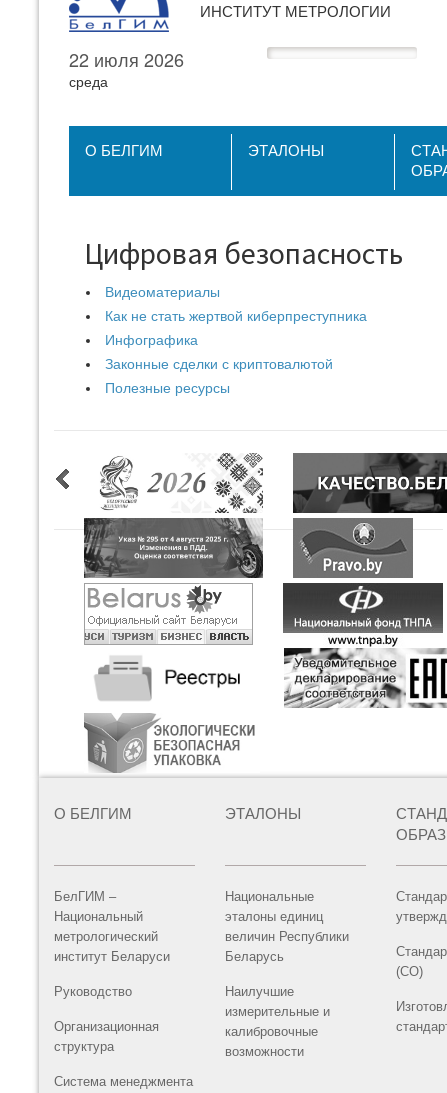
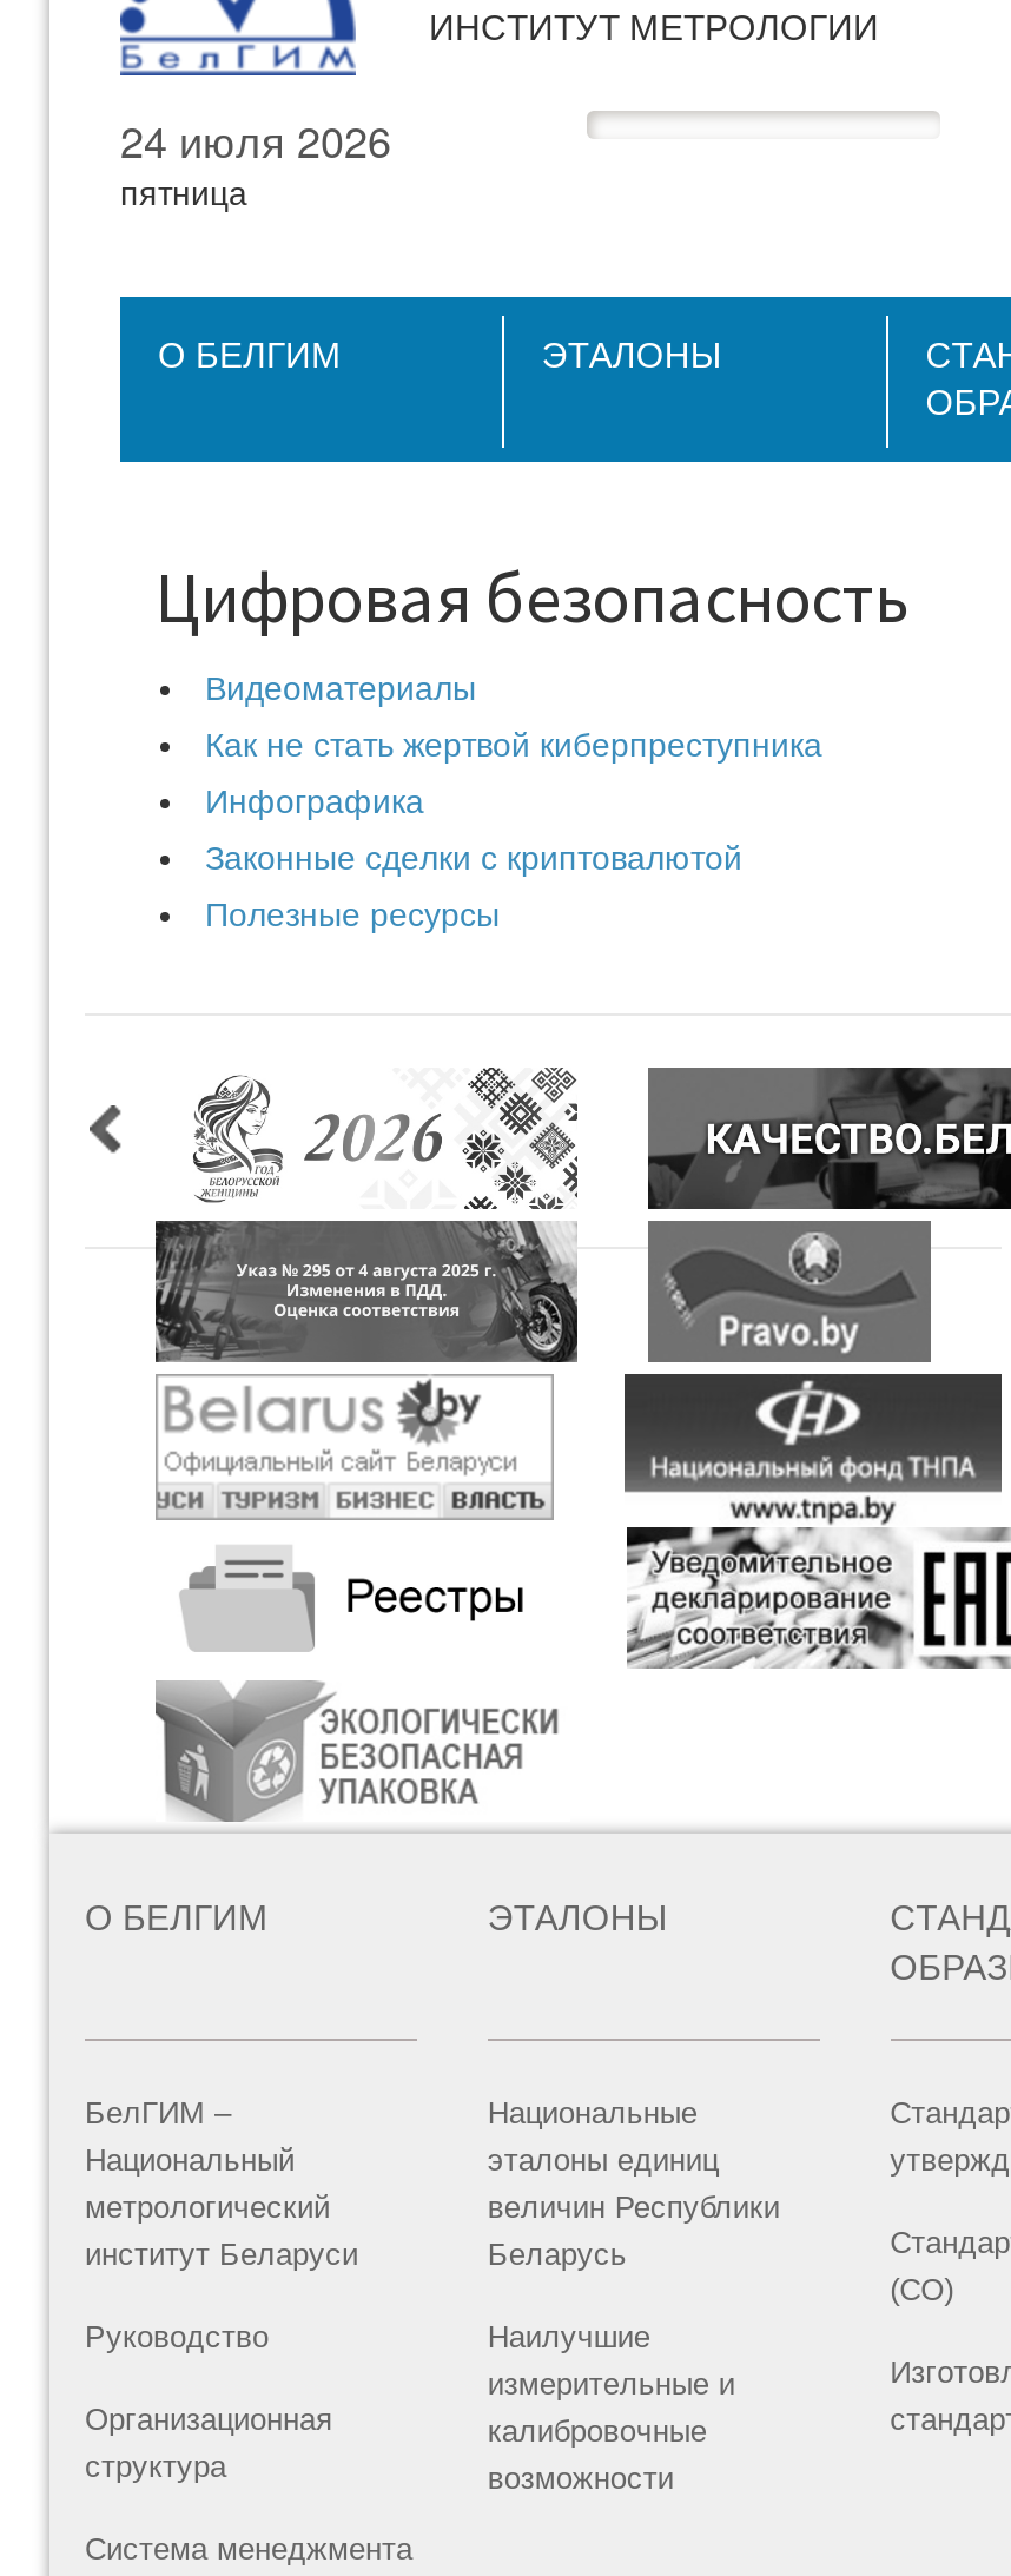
[69,46,184,90] 22 июля 2026 | среда -> [120,108,391,212] 24 июля 2026 | пятница

